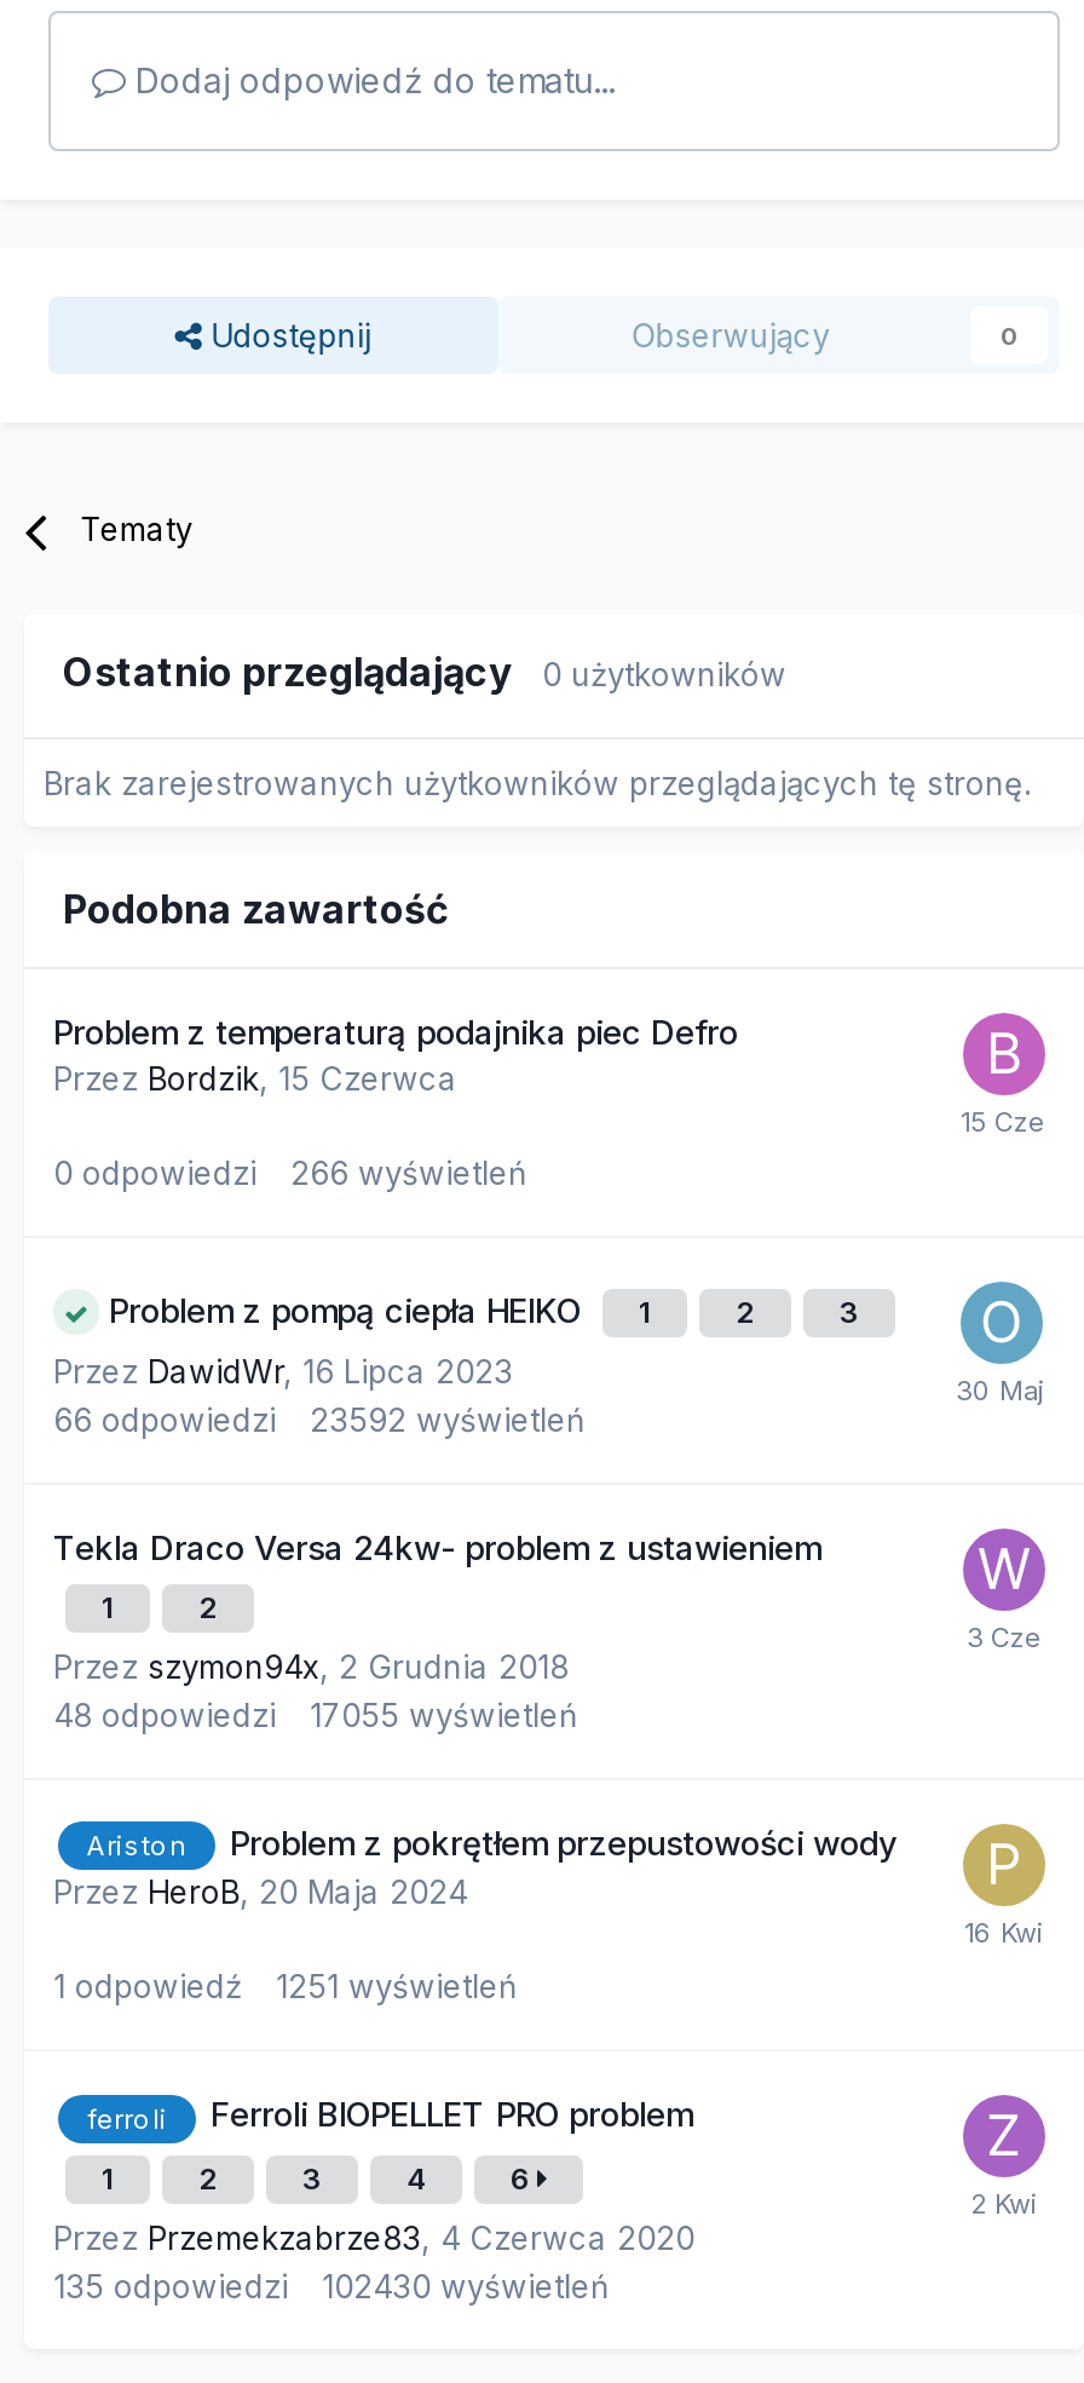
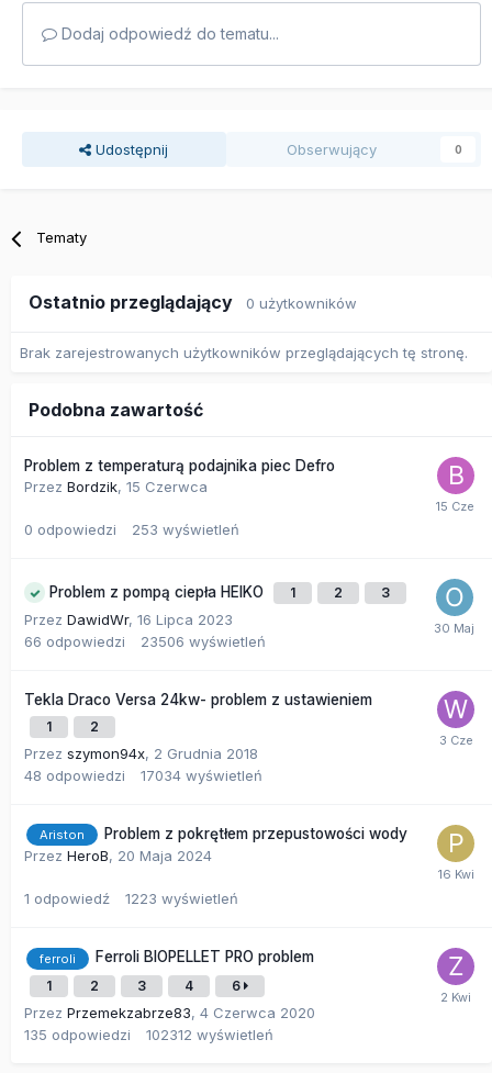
[53,1153,527,1192] 0 odpowiedzi 266 wyświetleń -> [24,521,239,538] 0 odpowiedzi 253 wyświetleń
[53,1400,586,1439] 66 odpowiedzi 23592 wyświetleń -> [24,633,266,650] 66 odpowiedzi 23506 wyświetleń
[53,1696,578,1734] 48 odpowiedzi 17055 wyświetleń -> [24,767,262,784] 48 odpowiedzi 17034 wyświetleń
[53,1967,518,2006] 1 odpowiedź 1251 wyświetleń -> [24,890,238,907] 1 odpowiedź 1223 wyświetleń
[53,2266,610,2304] 135 odpowiedzi 102430 wyświetleń -> [24,1025,273,1043] 135 odpowiedzi 102312 wyświetleń

